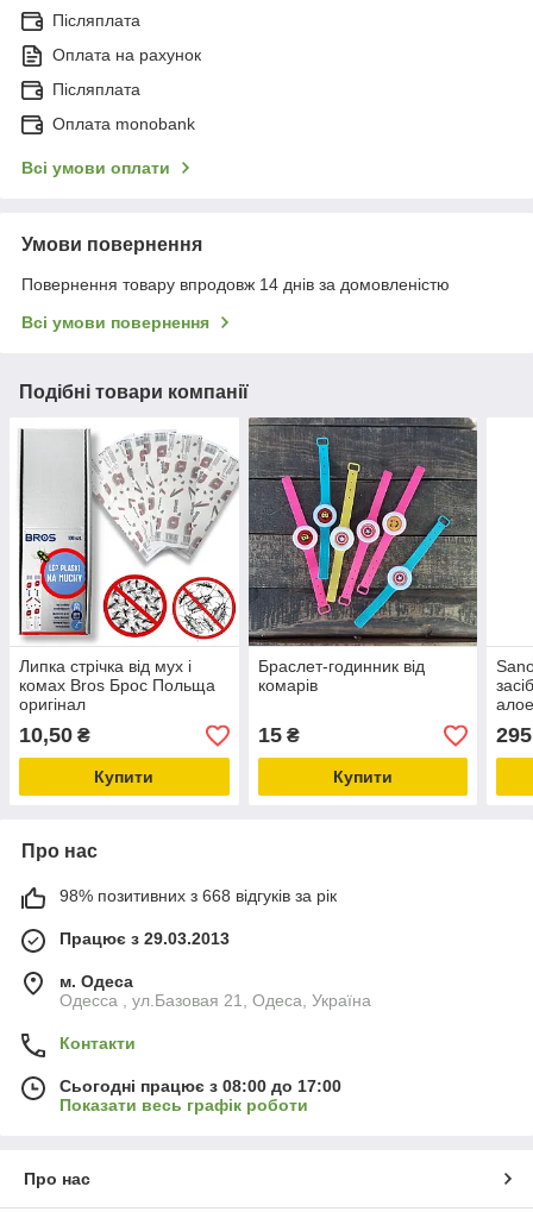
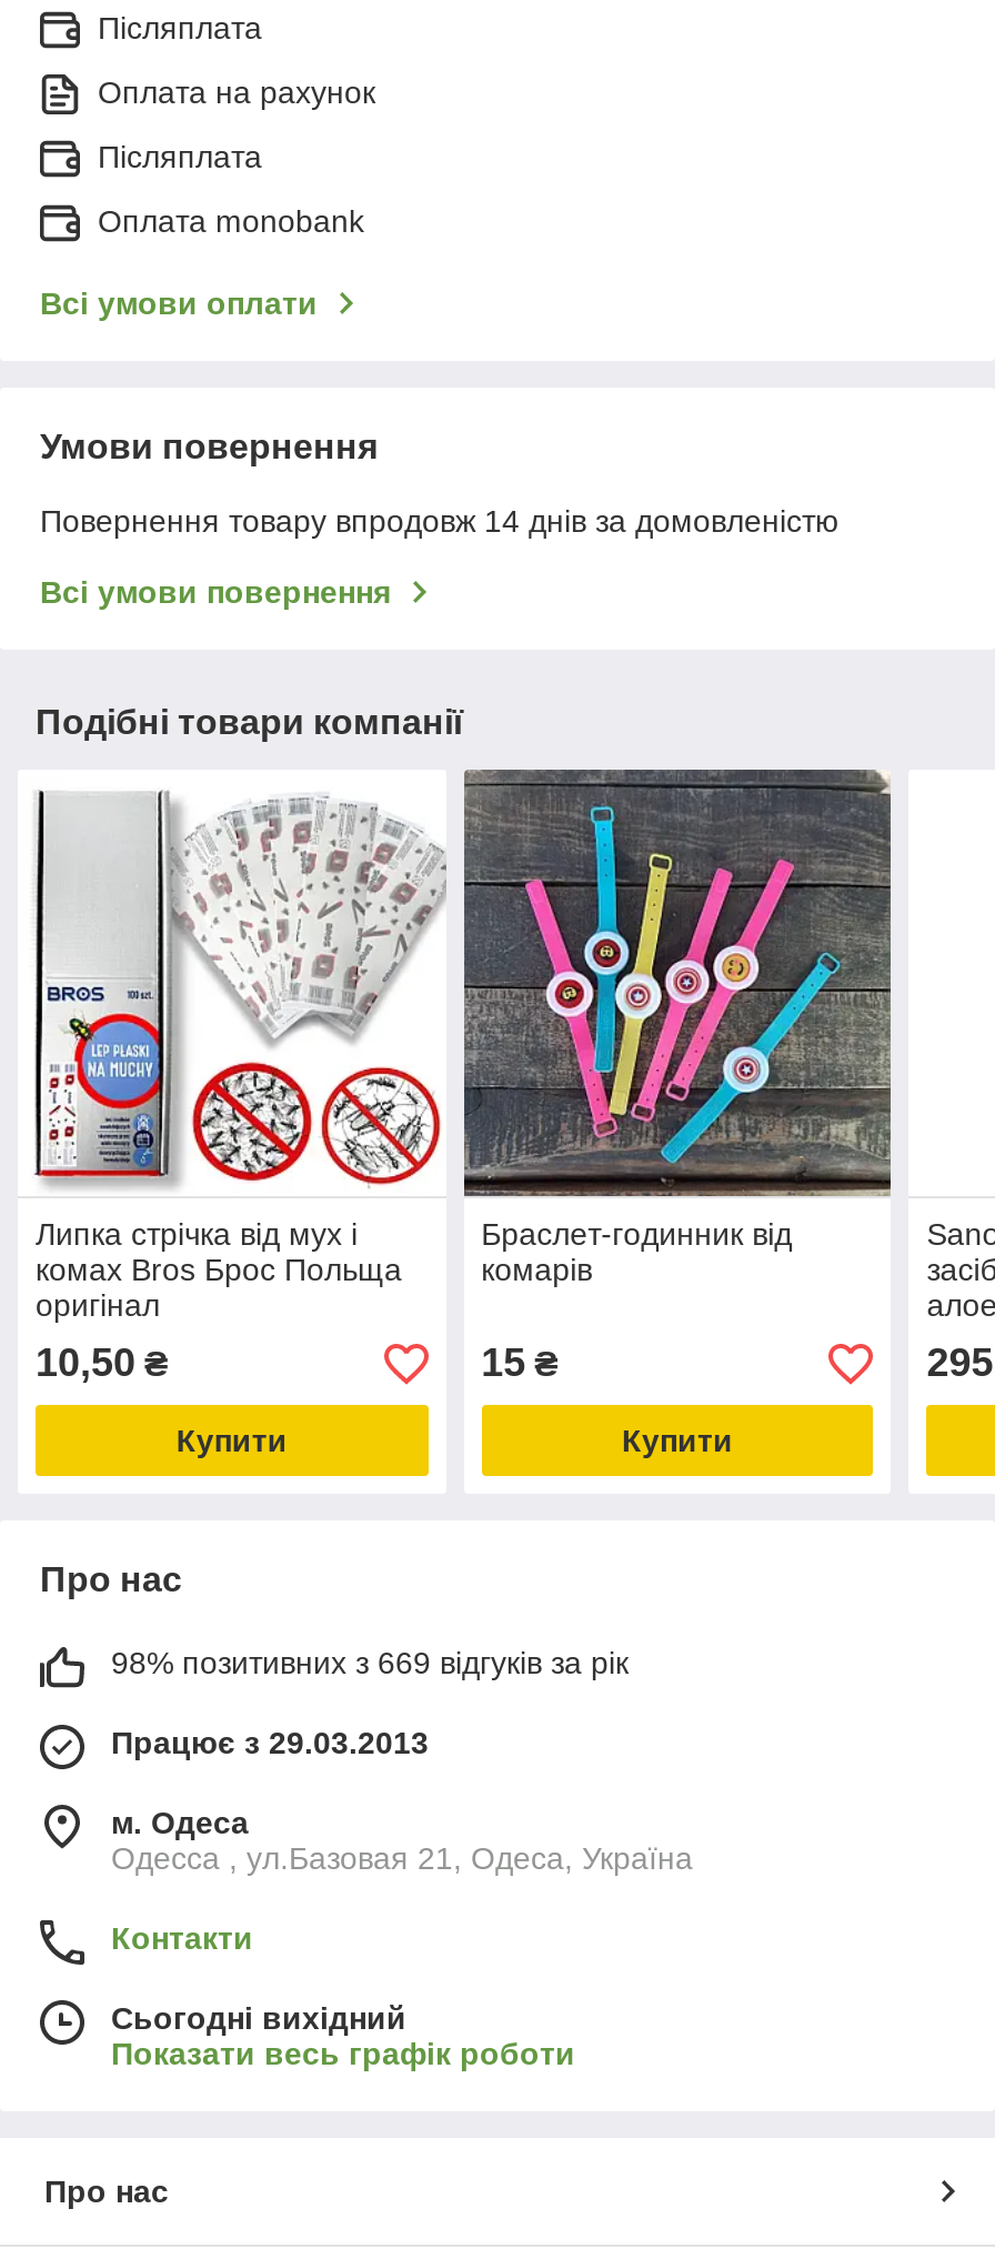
[59,887,337,906] 98% позитивних з 668 відгуків за рік -> [111,1646,629,1681] 98% позитивних з 669 відгуків за рік
[59,1077,341,1096] Сьогодні працює з 08:00 до 17:00 -> [111,2001,406,2037] Сьогодні вихідний

